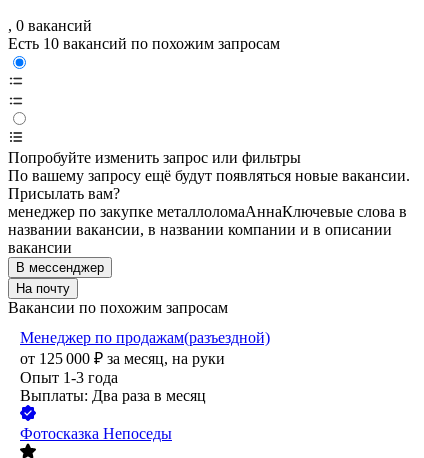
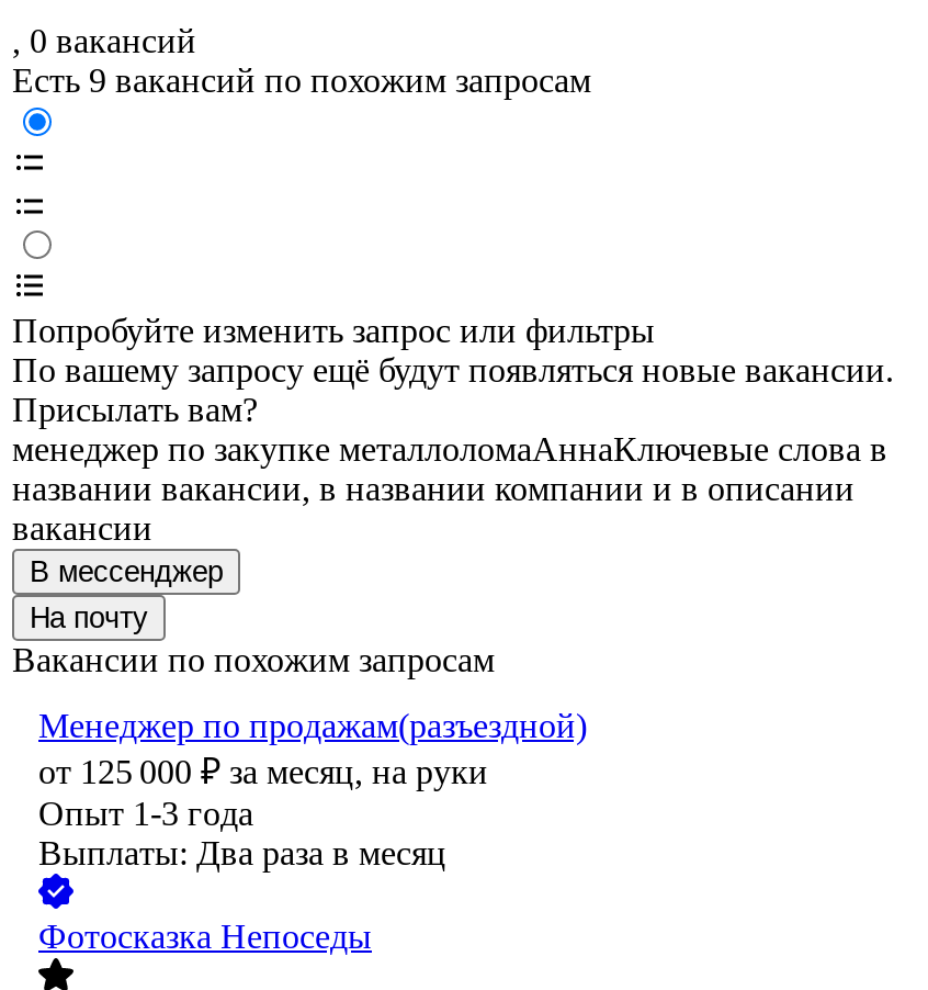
[8,35,280,52] Есть 10 вакансий по похожим запросам -> [12,63,591,100] Есть 9 вакансий по похожим запросам

